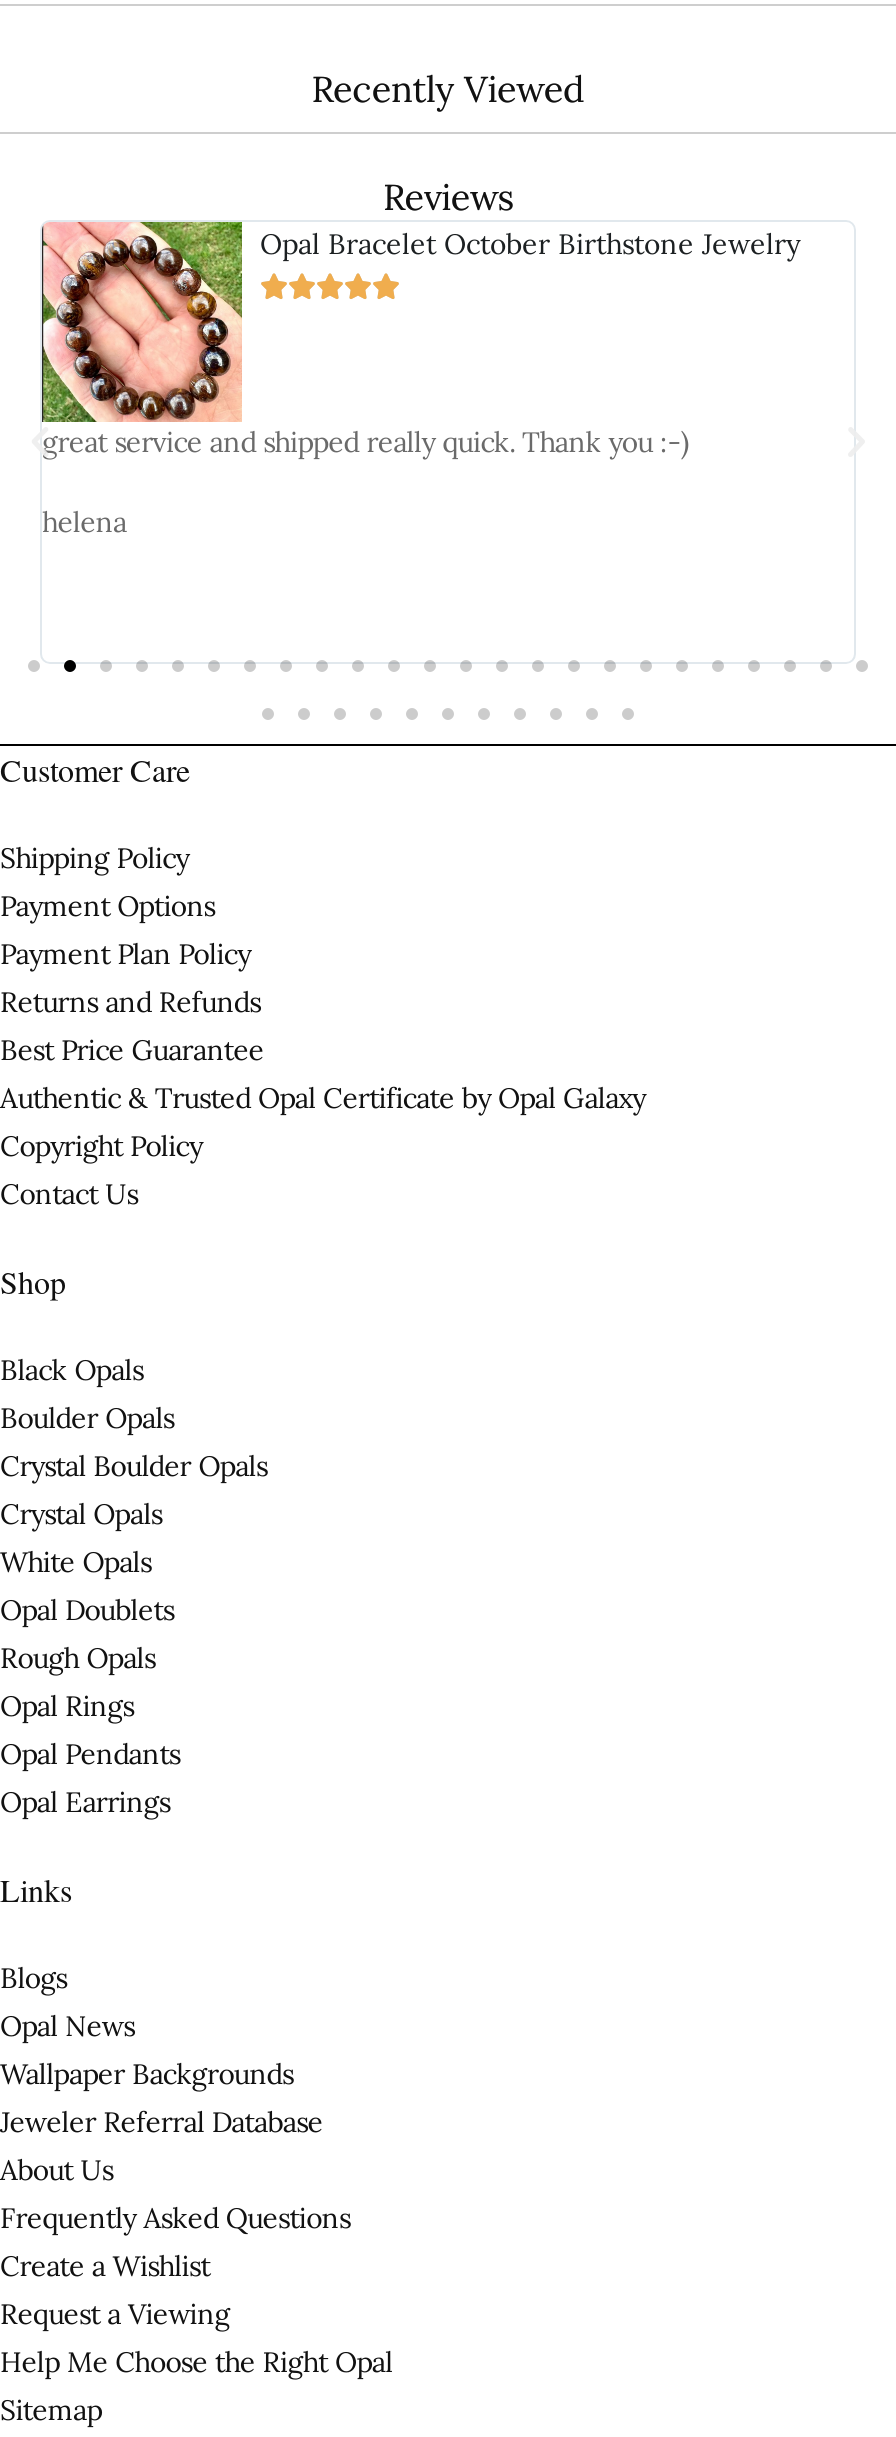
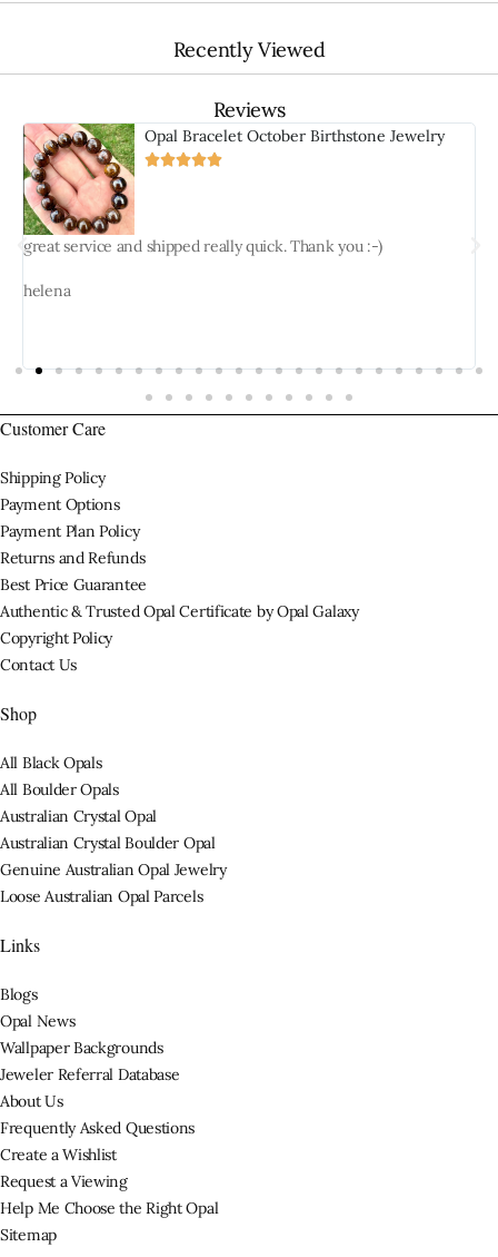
[0,1353,267,1821] Black Opals | Boulder Opals | Crystal Boulder Opals | Crystal Opals | White Opals | Opal Doublets | Rough Opals | Opal Rings | Opal Pendants | Opal Earrings -> [0,753,226,907] All Black Opals | All Boulder Opals | Australian Crystal Opal | Australian Crystal Boulder Opal | Genuine Australian Opal Jewelry | Loose Australian Opal Parcels

